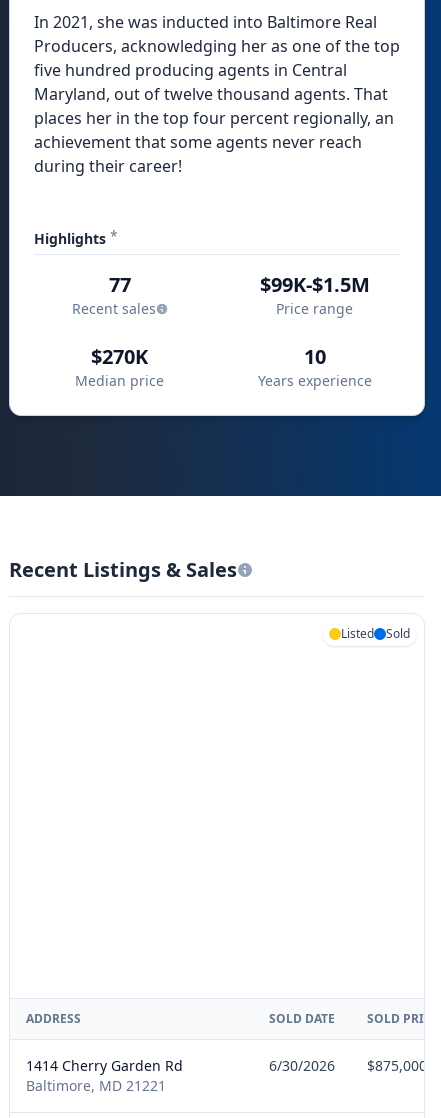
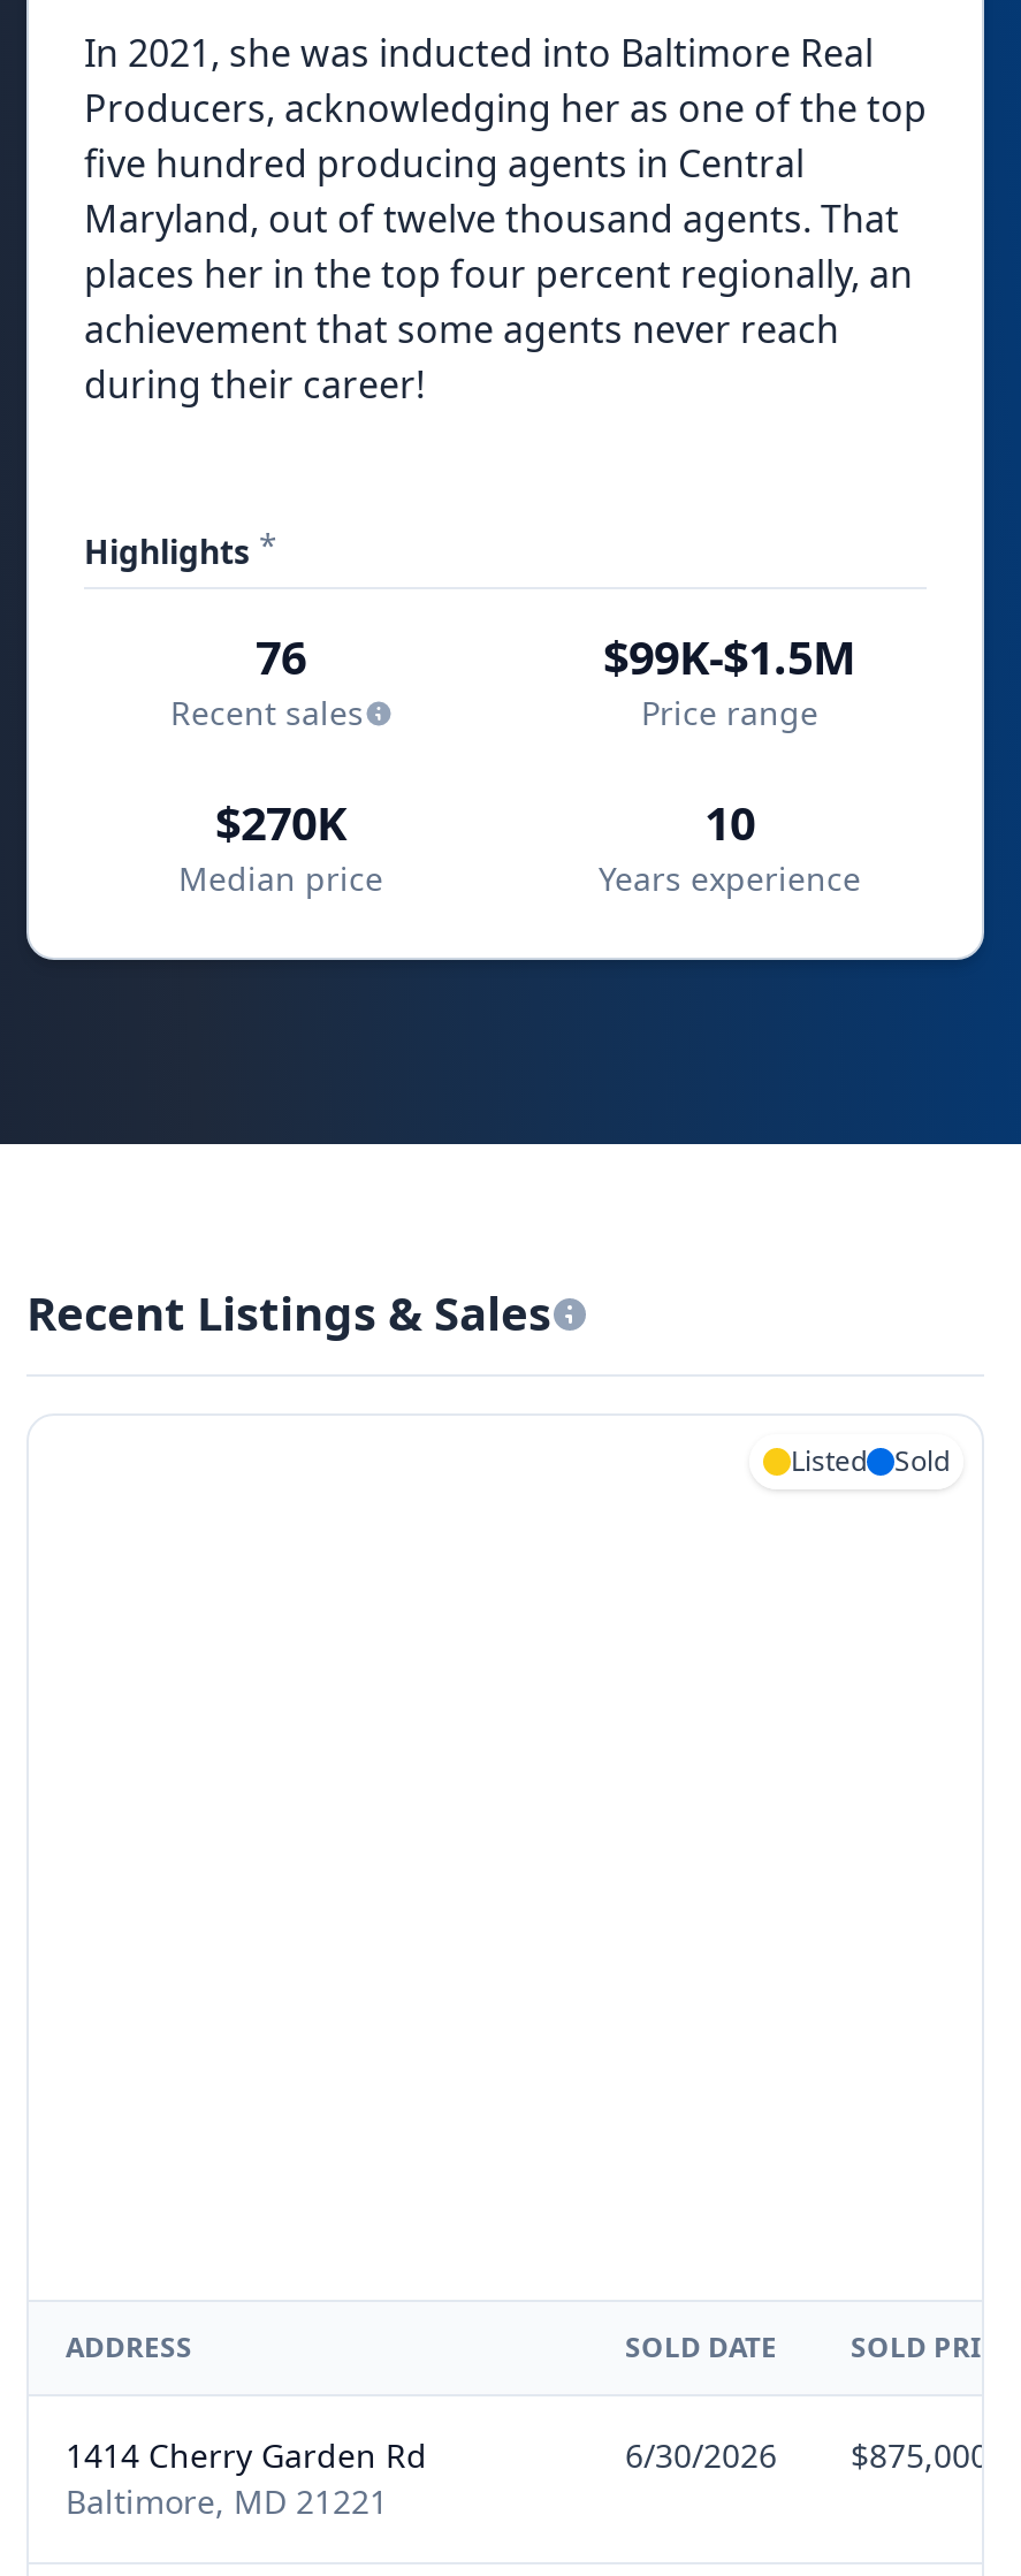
[108,271,130,298] 77 -> [256,626,306,688] 76

